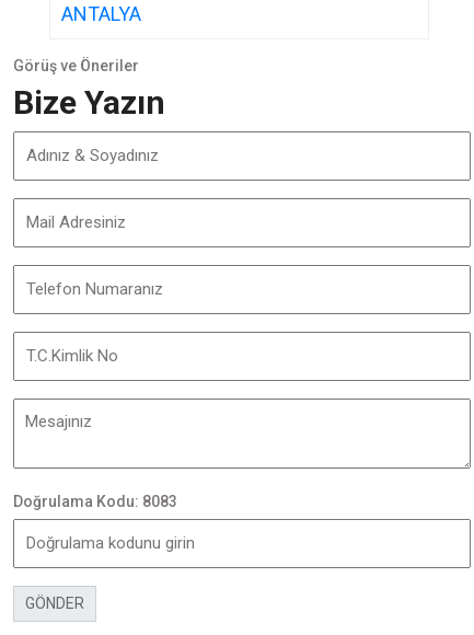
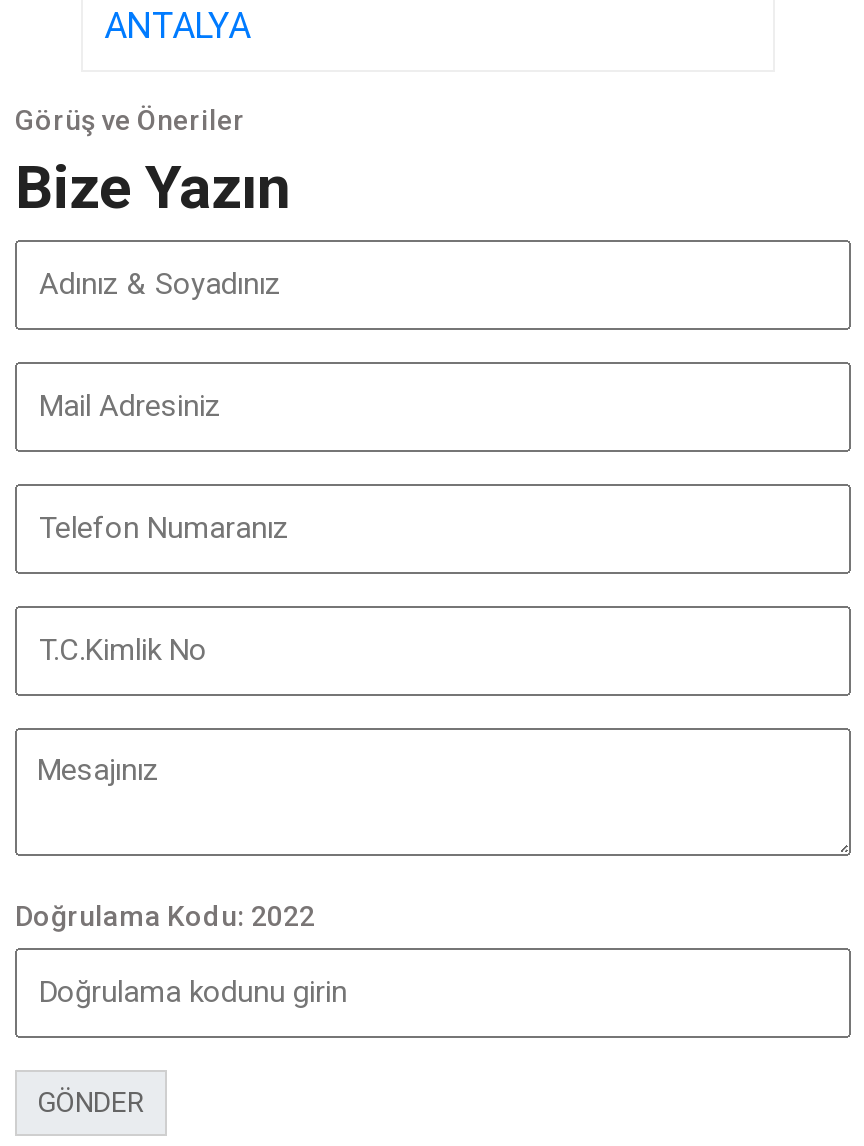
[13,492,177,510] Doğrulama Kodu: 8083 -> [15,900,315,932] Doğrulama Kodu: 2022

